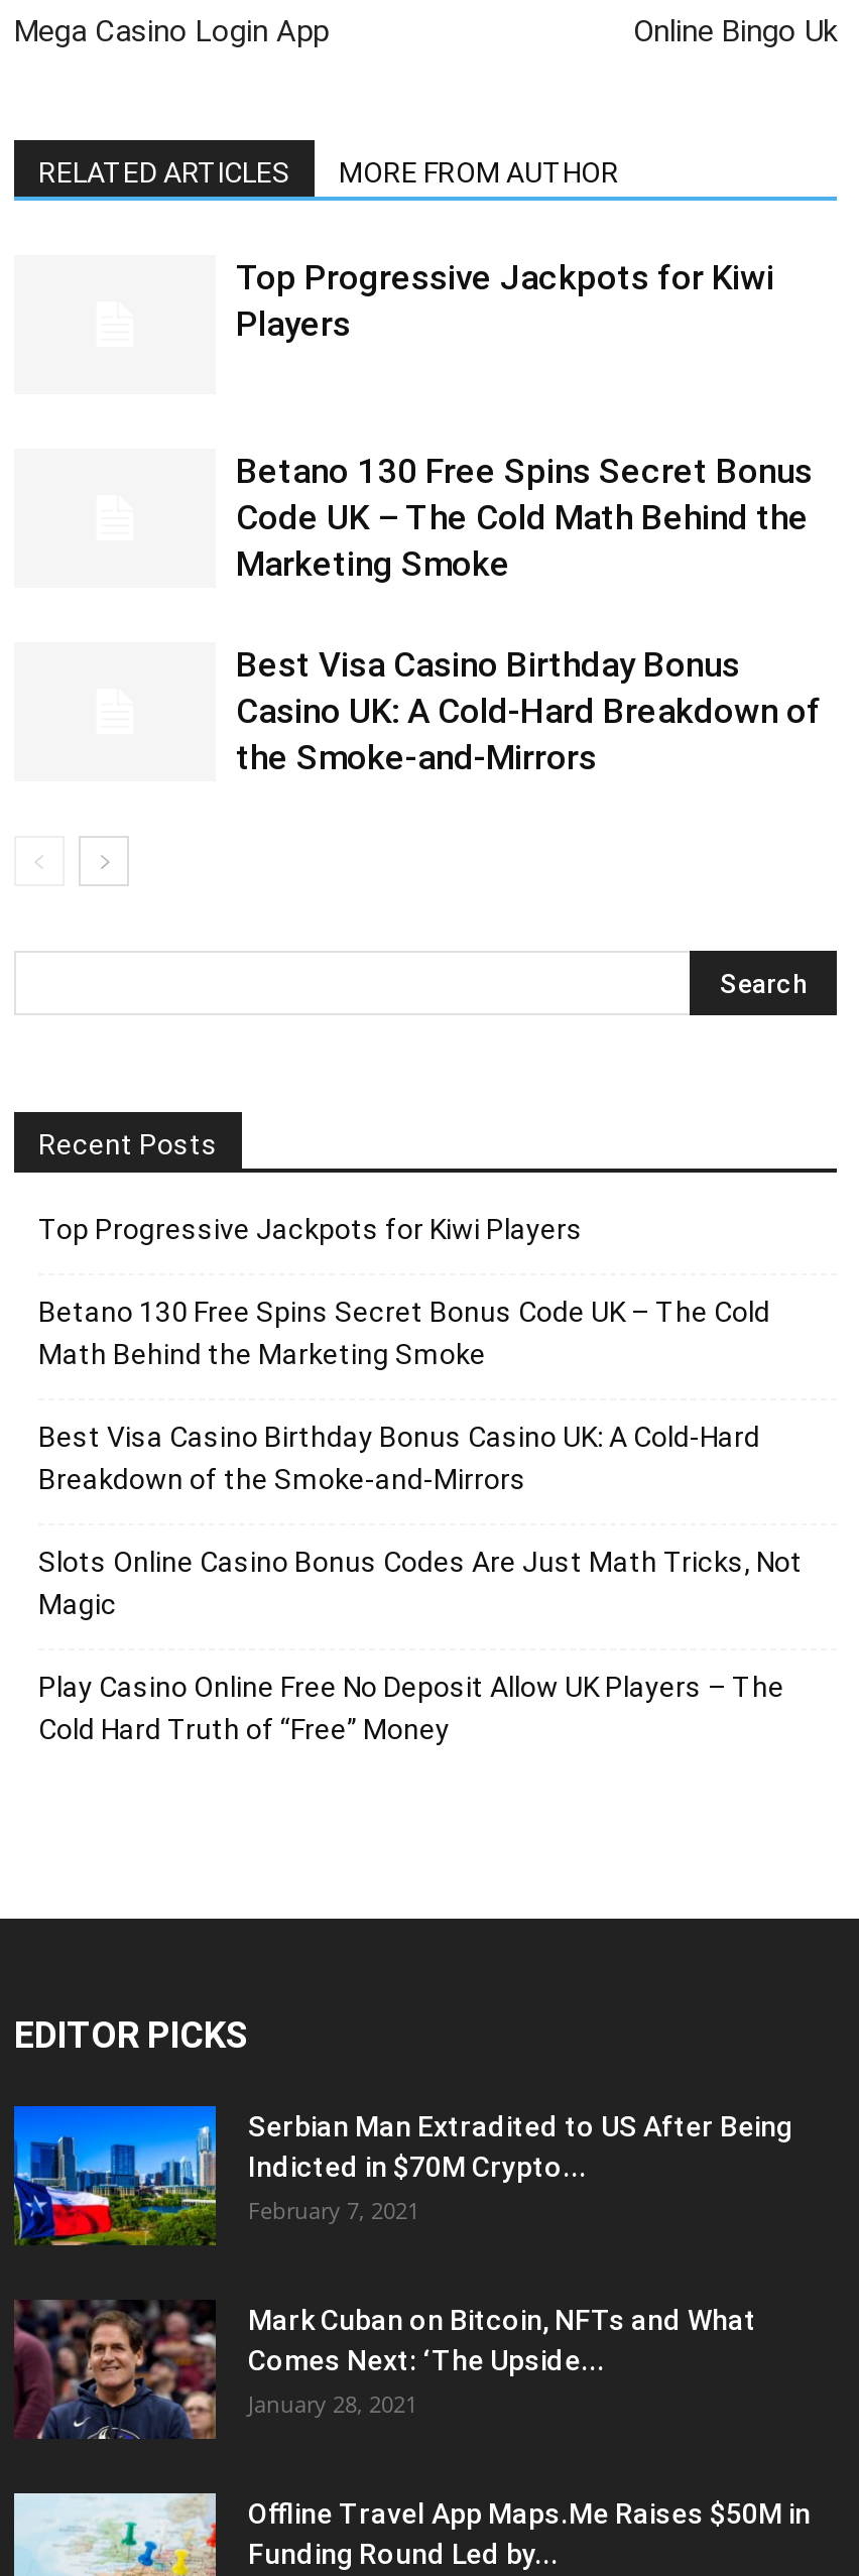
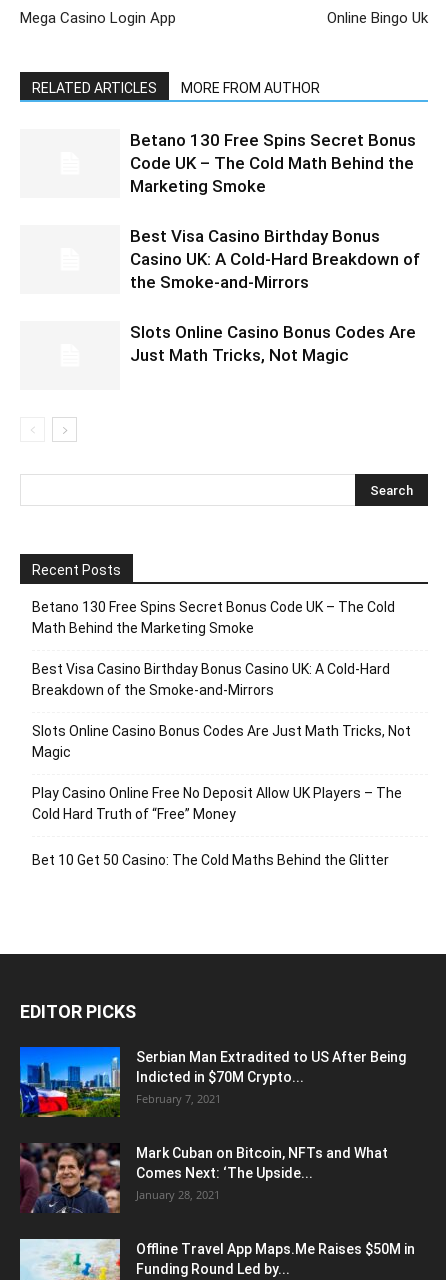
[236,257,774,344] Top Progressive Jackpots for Kiwi | Players -> none
moved [236,451,821,778] -> [130,130,420,292]: Betano 130 Free Spins Secret Bonus | Code UK – The Cold Math Behind the | Marketing Smoke | Best Visa Casino Birthday Bonus | Casino UK: A Cold‑Hard Breakdown of | the Smoke‑and‑Mirrors
none -> [130,322,416,365] Slots Online Casino Bonus Codes Are | Just Math Tricks, Not Magic
[38,1213,583,1246] Top Progressive Jackpots for Kiwi Players -> none
moved [38,1296,803,1746] -> [32,599,411,822]: Betano 130 Free Spins Secret Bonus Code UK – The Cold | Math Behind the Marketing Smoke | Best Visa Casino Birthday Bonus Casino UK: A Cold‑Hard | Breakdown of the Smoke‑and‑Mirrors | Slots Online Casino Bonus Codes Are Just Math Tricks, Not | Magic | Play Casino Online Free No Deposit Allow UK Players – The | Cold Hard Truth of “Free” Money
none -> [32,852,389,868] Bet 10 Get 50 Casino: The Cold Maths Behind the Glitter

